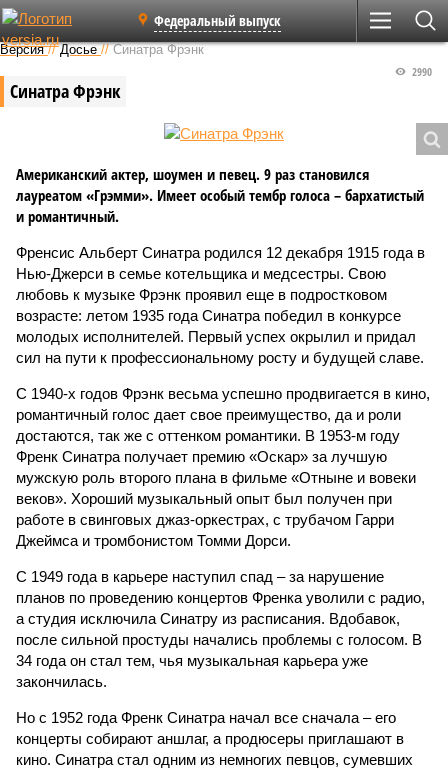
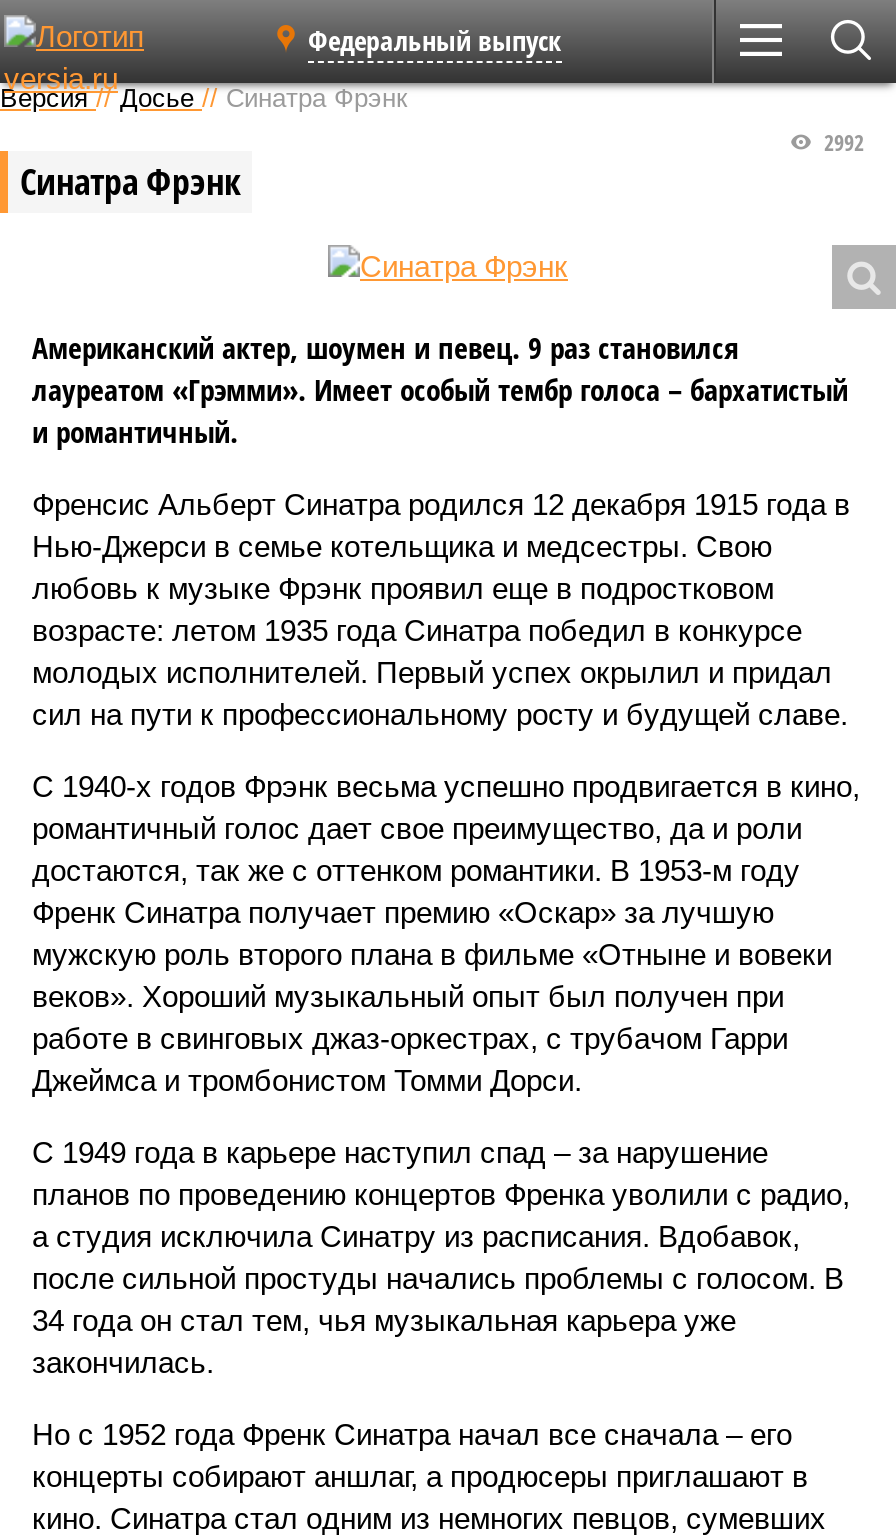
[409,64,432,79] 2990 -> [818,127,864,157] 2992

